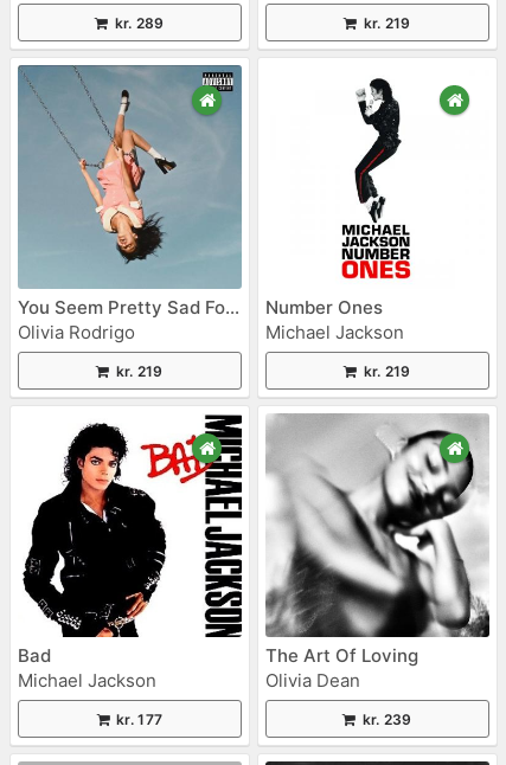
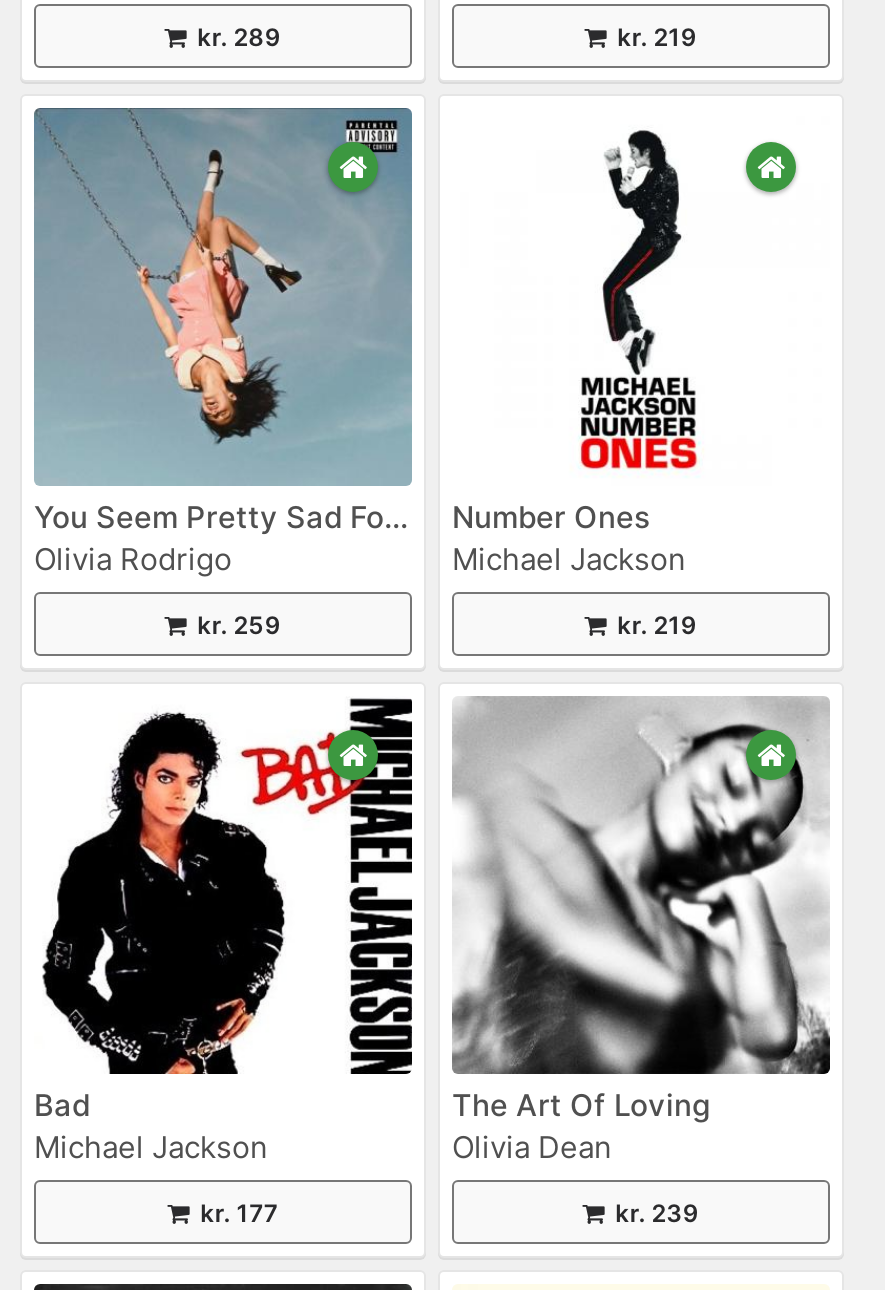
[116,362,163,380] kr. 219 -> [197,610,281,640] kr. 259

